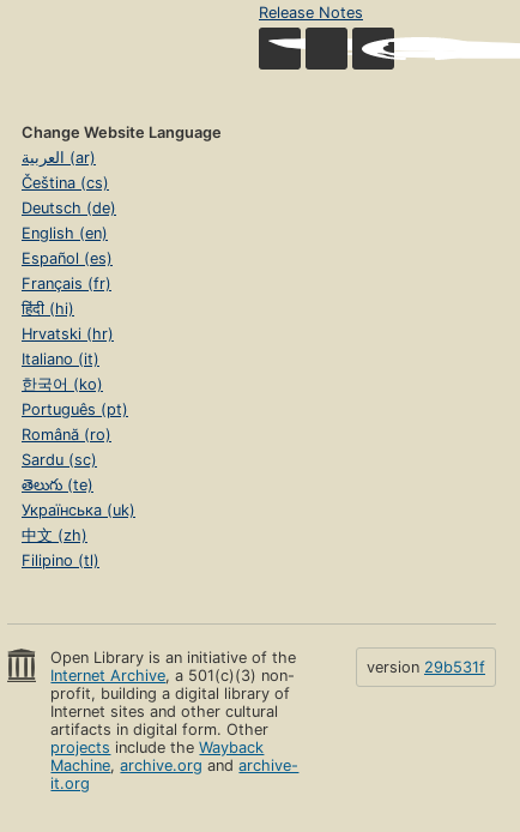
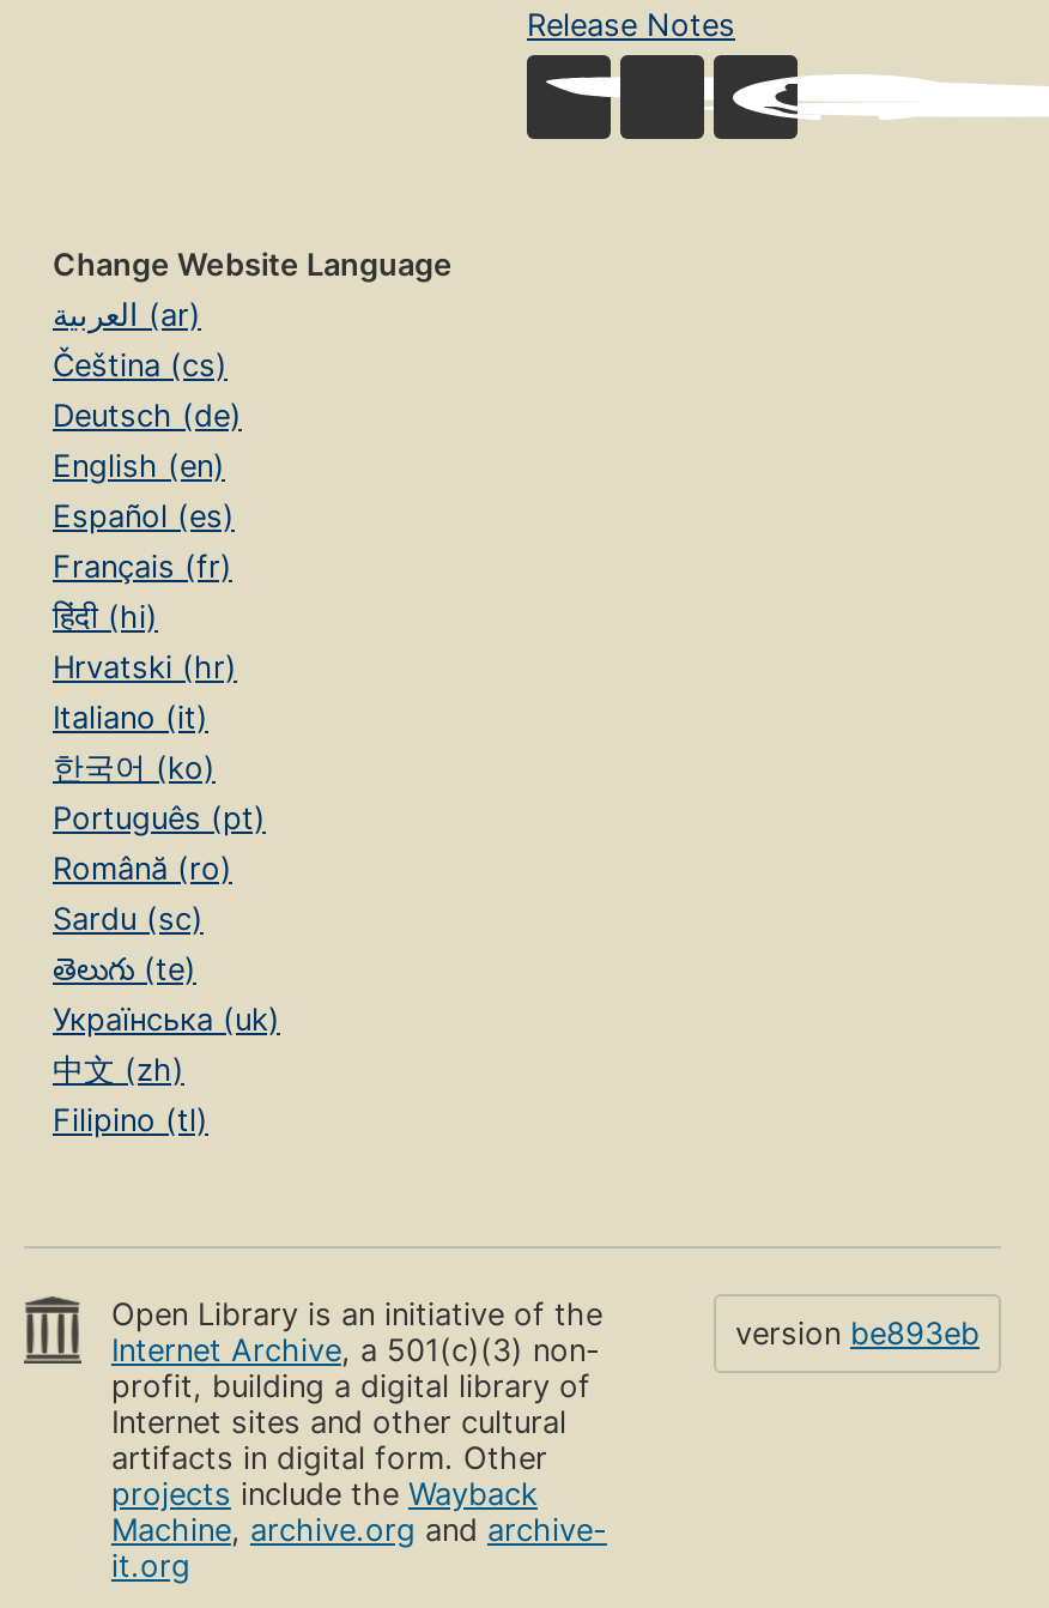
[367,659,485,677] version 29b531f -> [735,1317,980,1353] version be893eb

